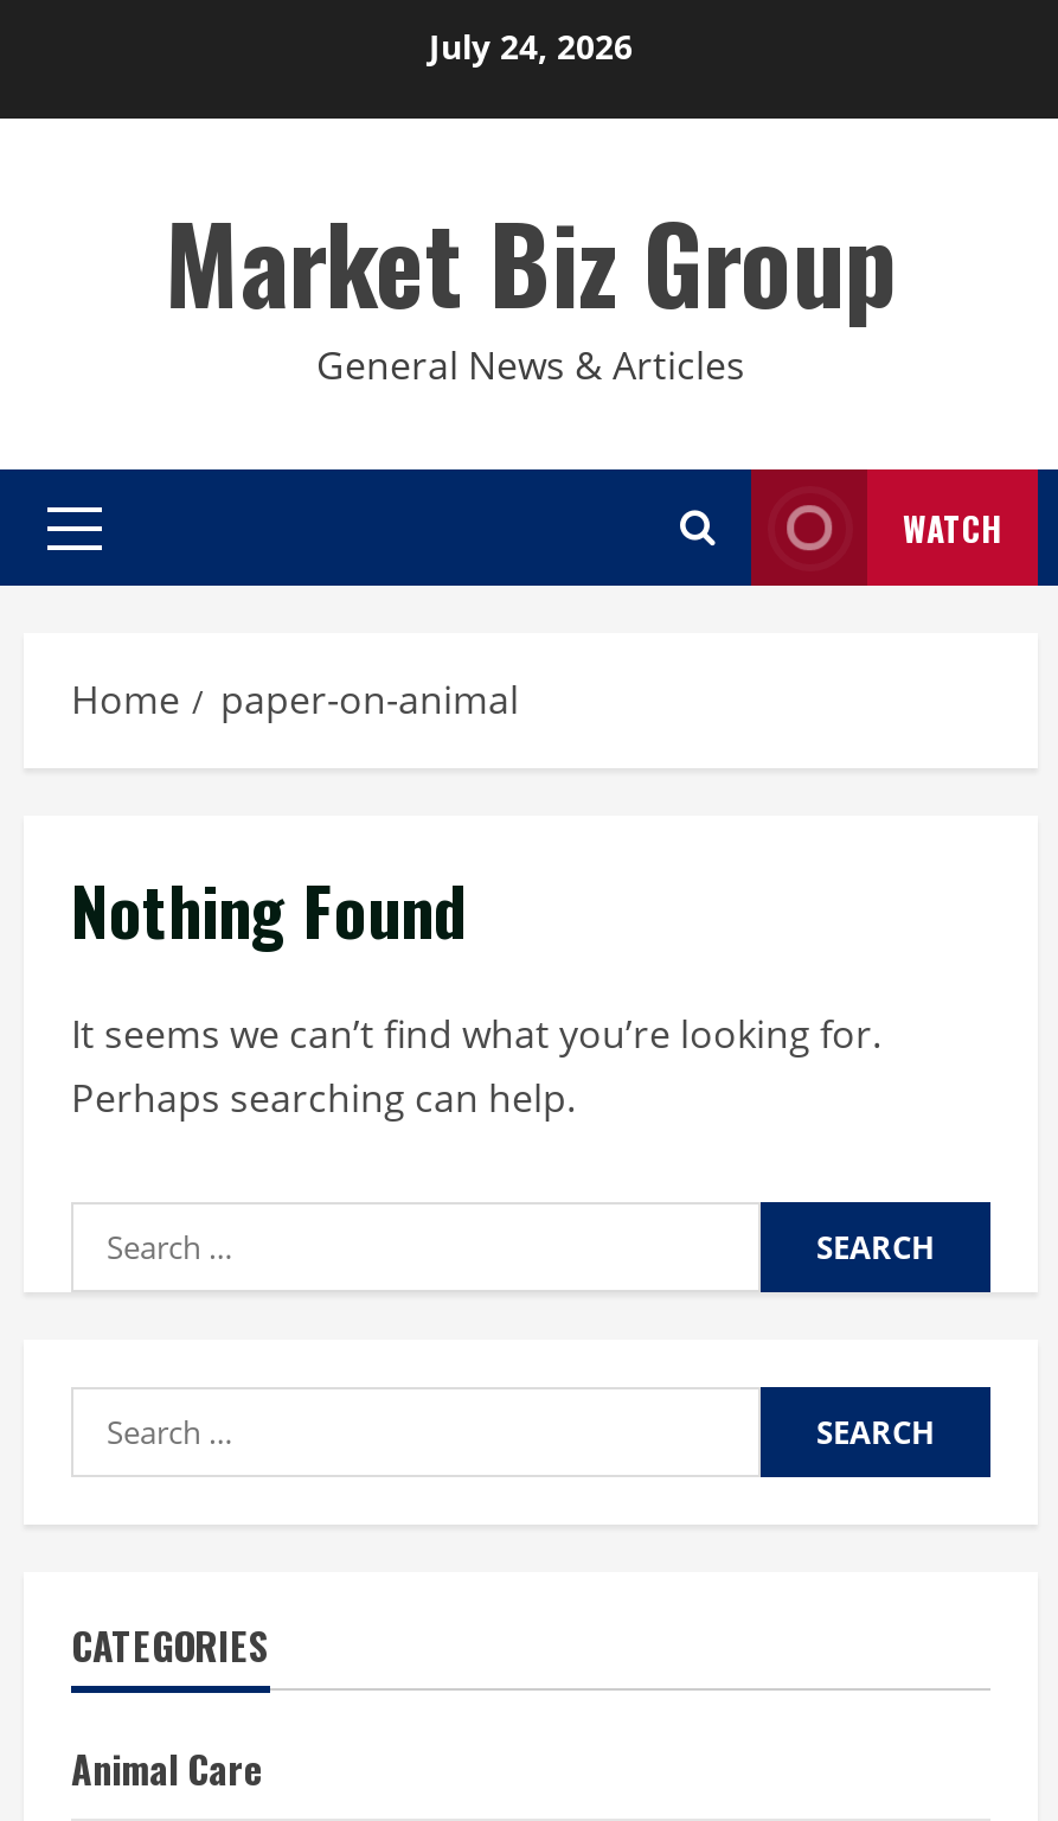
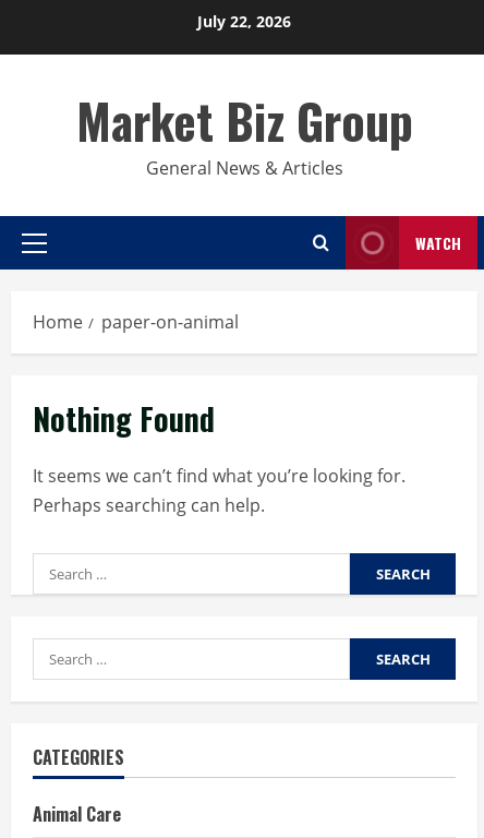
[429,23,633,68] July 24, 2026 -> [197,11,291,31] July 22, 2026

